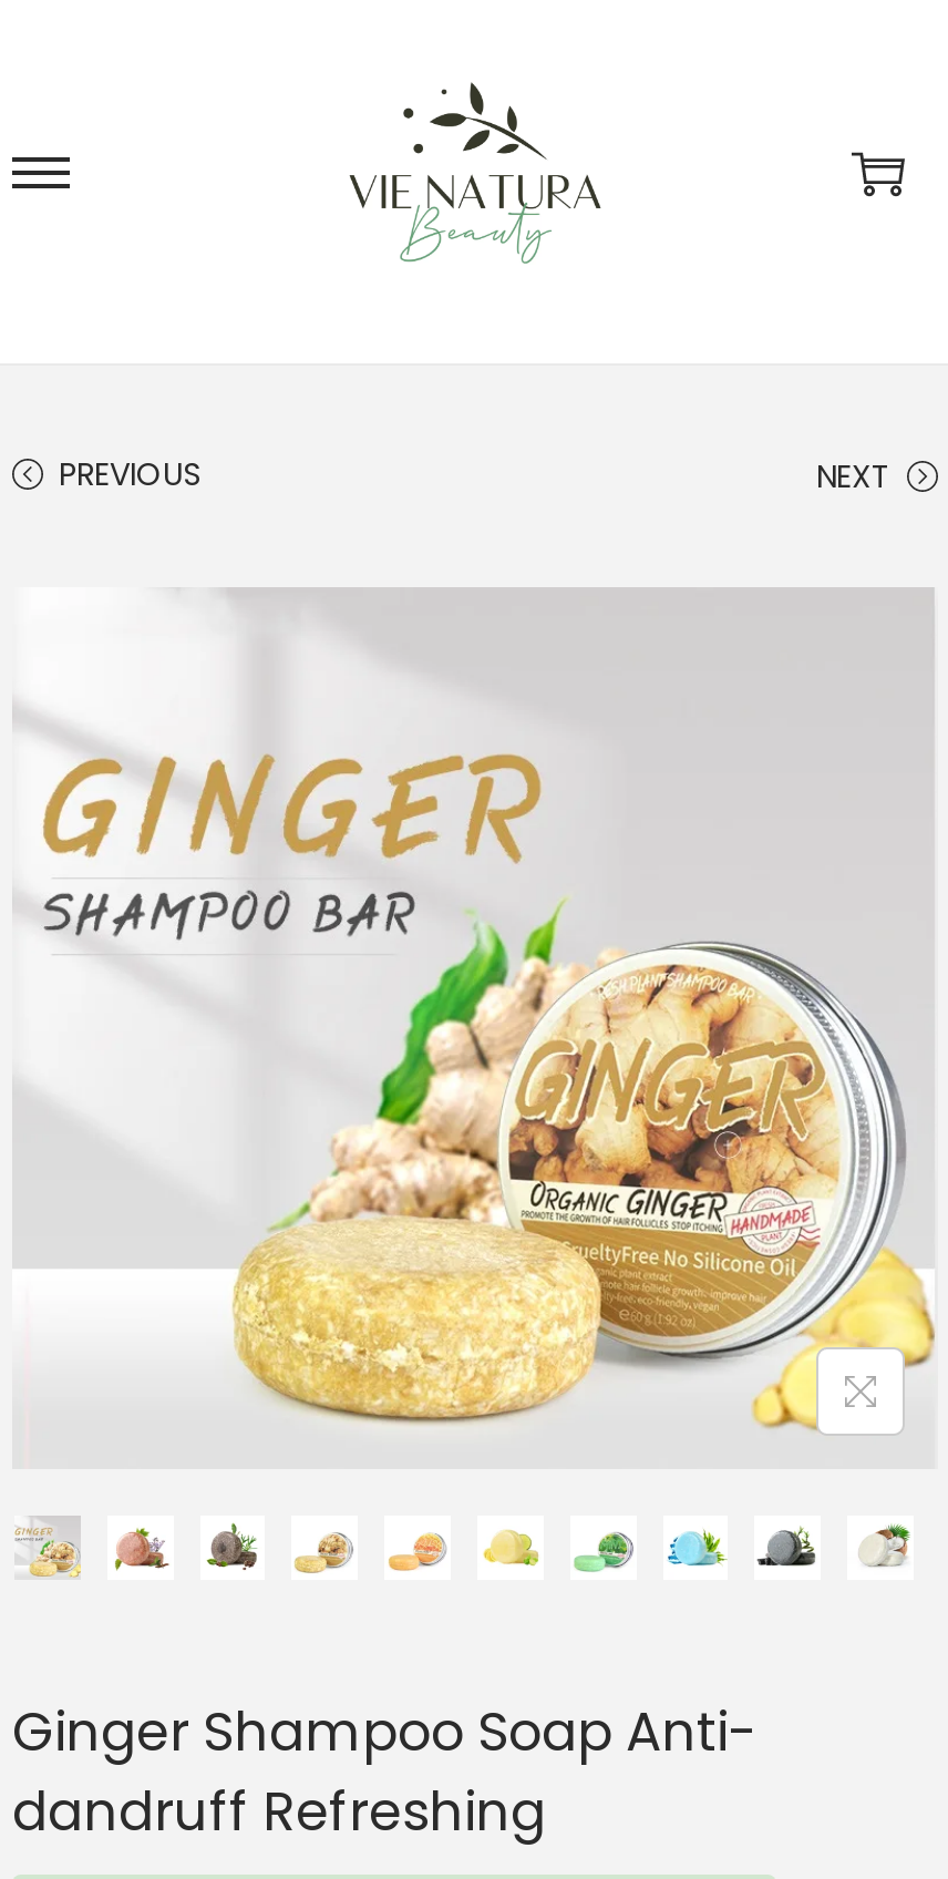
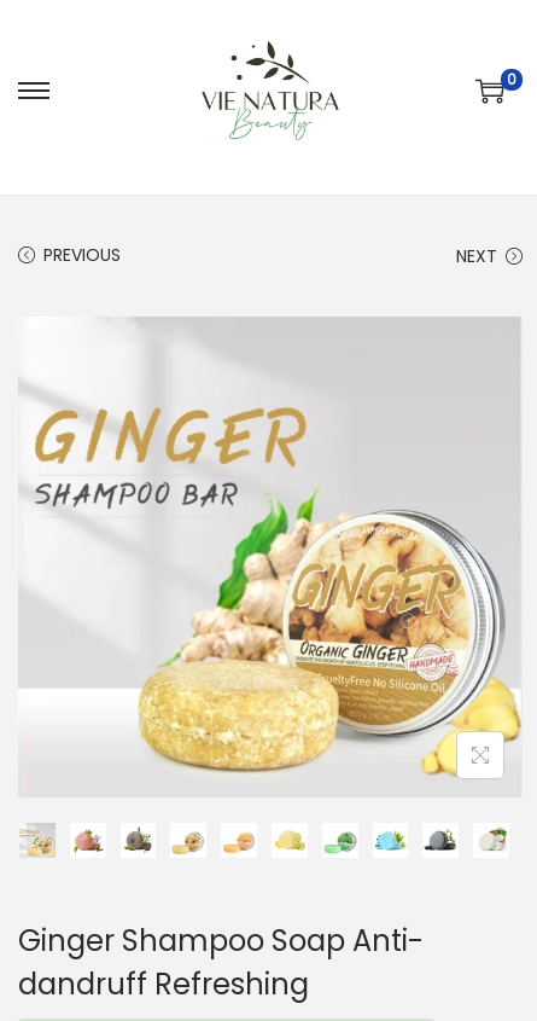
none -> [507,69,516,90] 0

